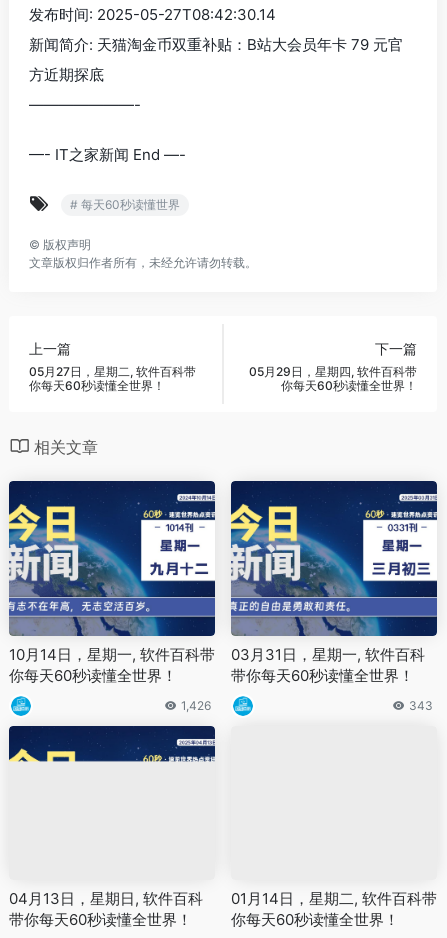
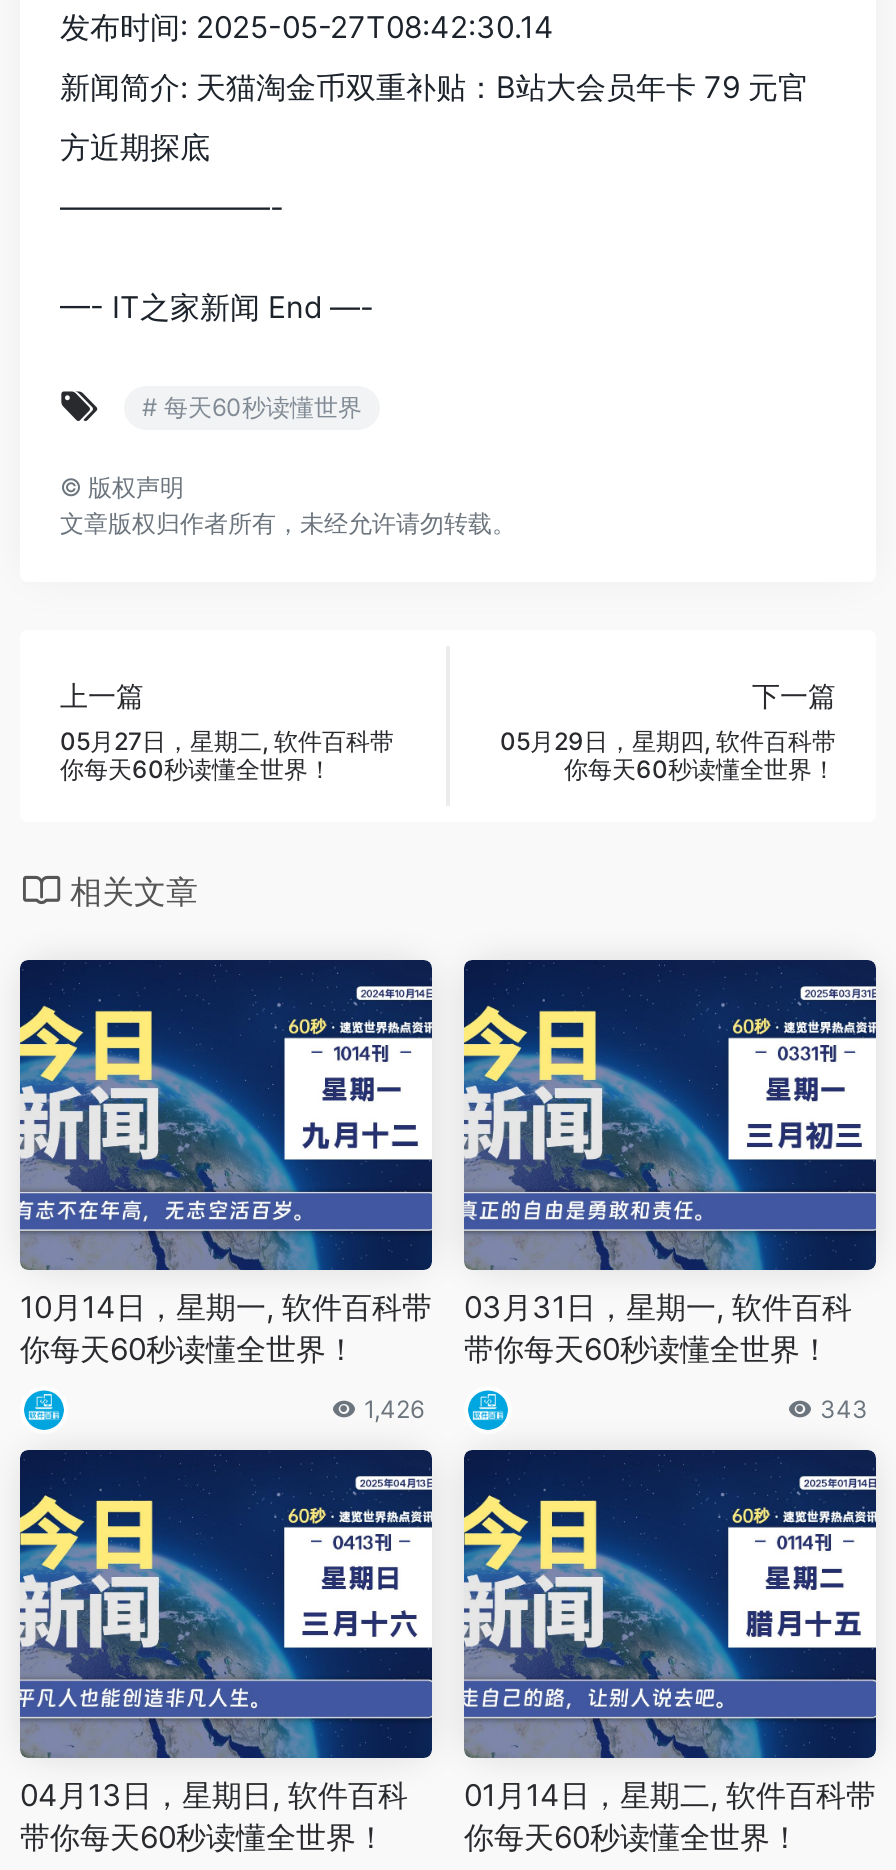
none -> [18,1520,434,1760] [image]
none -> [462,1448,878,1760] [image]

